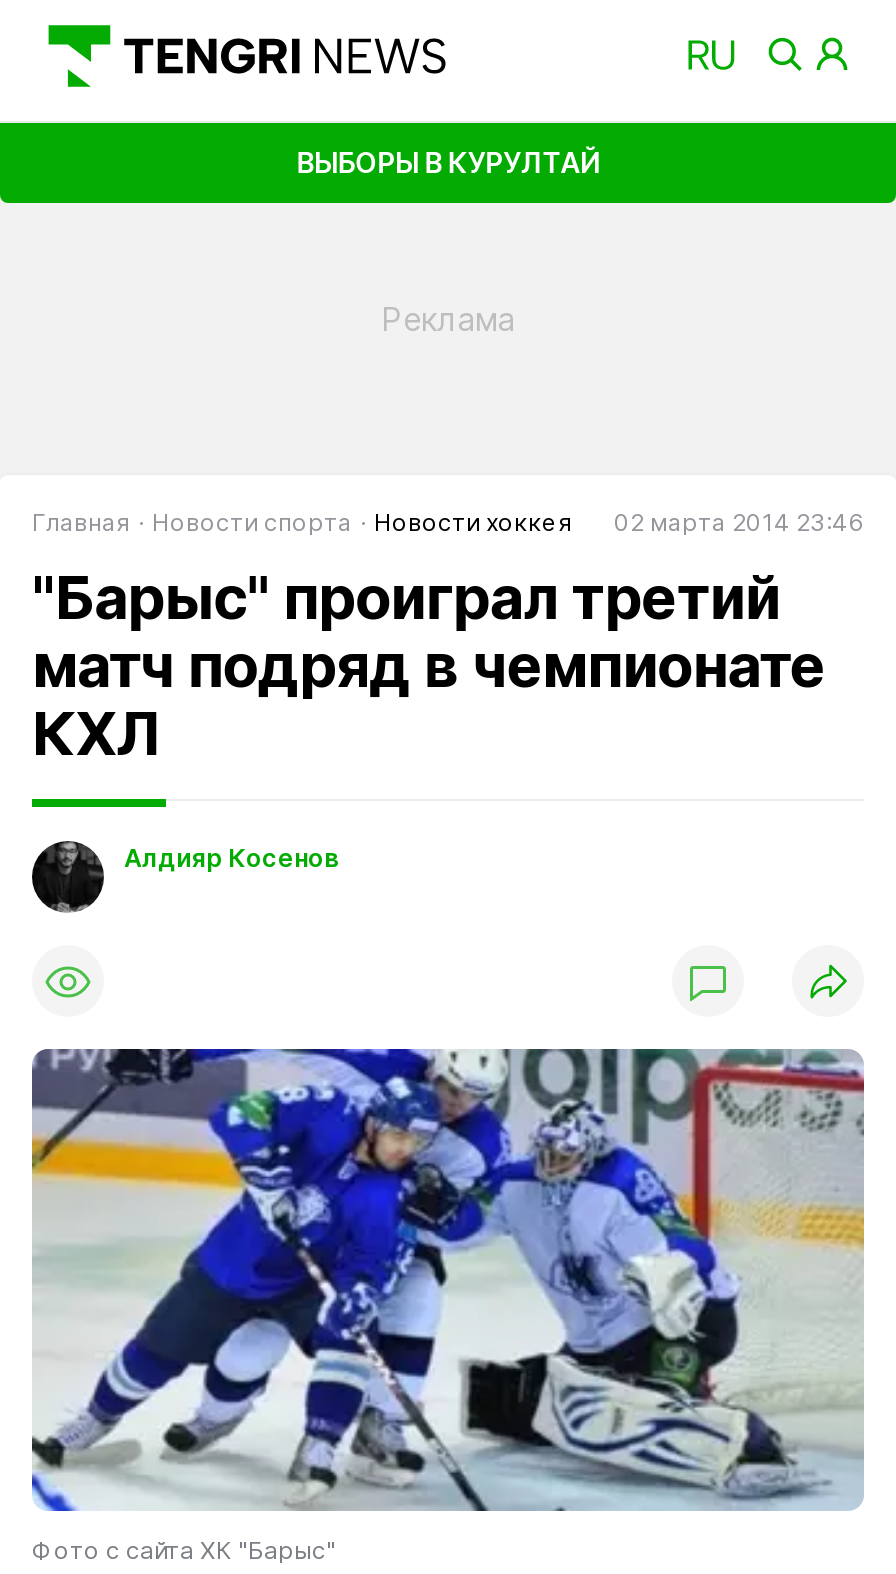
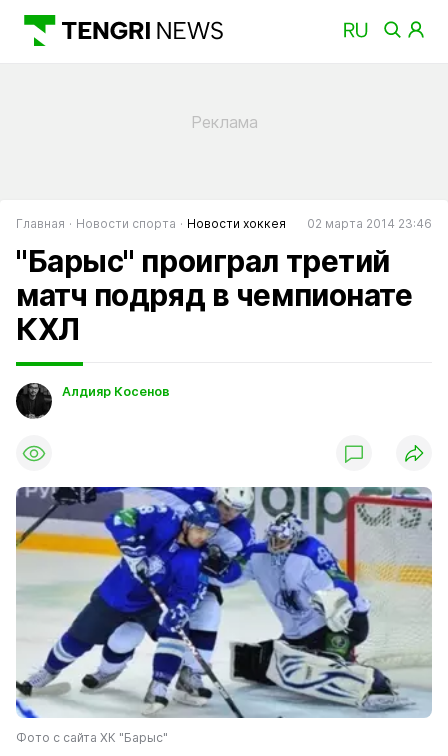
[296,144,600,178] ВЫБОРЫ В КУРУЛТАЙ -> none

